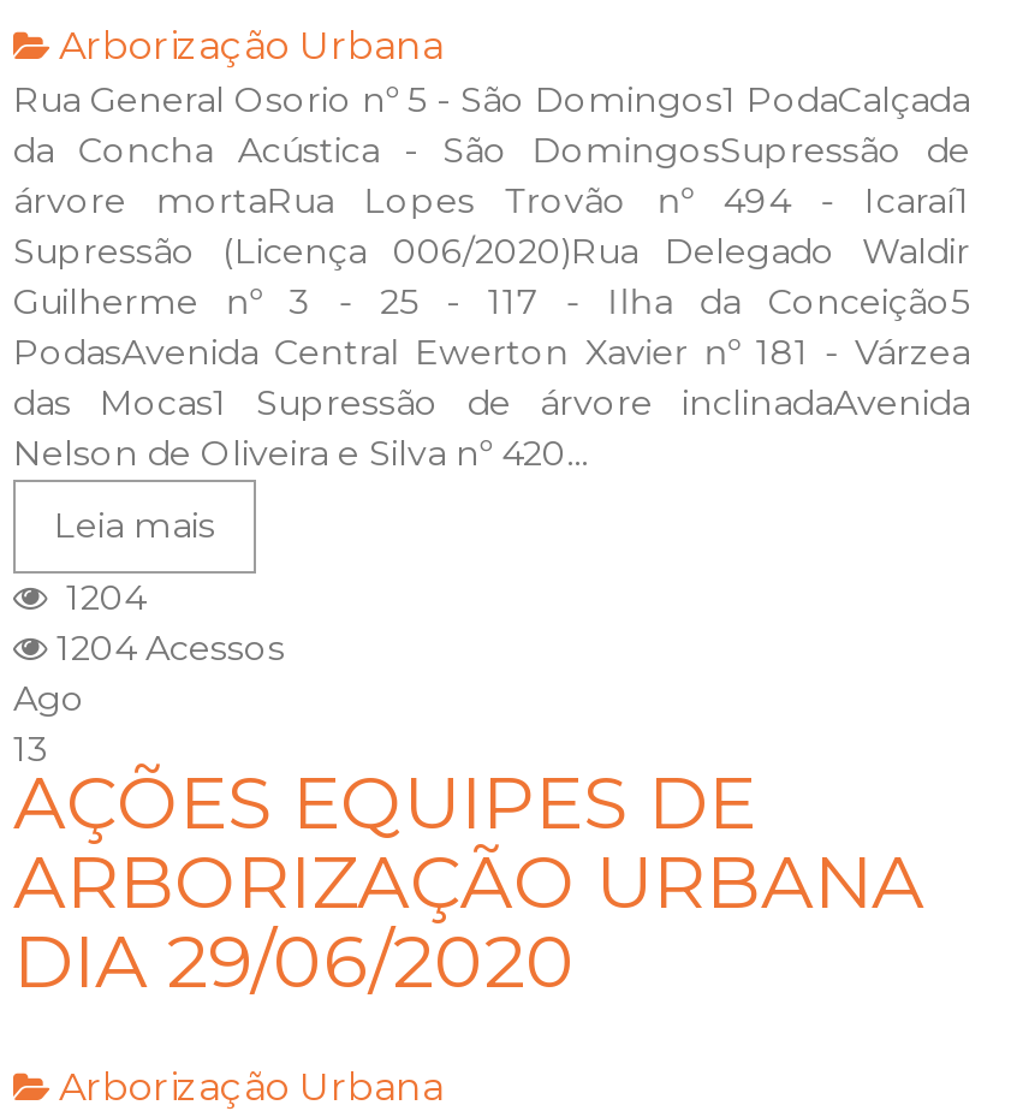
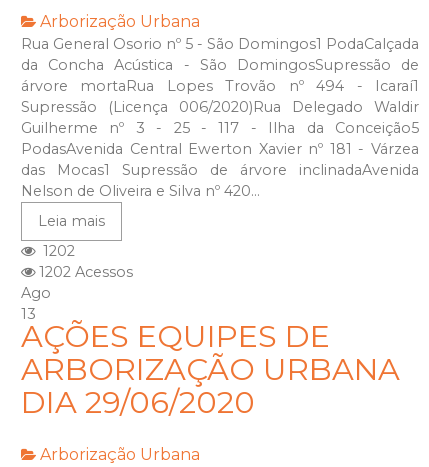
[47,577,145,620] 1204 -> [35,242,75,260] 1202
[47,627,285,670] 1204 Acessos -> [35,263,133,281] 1202 Acessos

